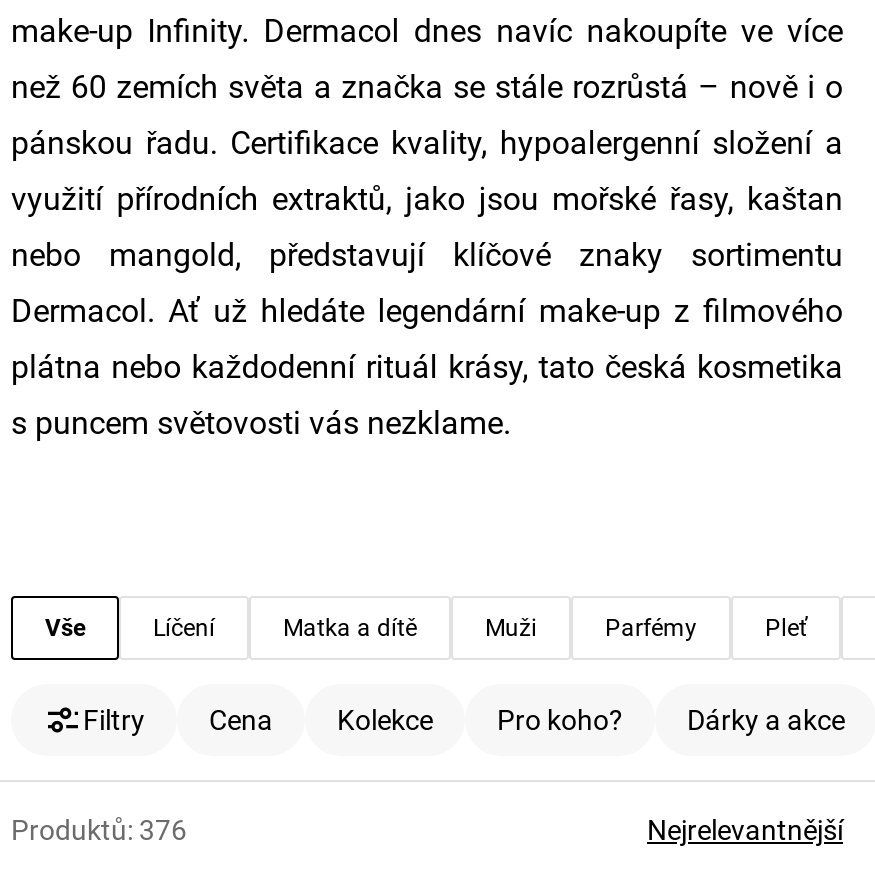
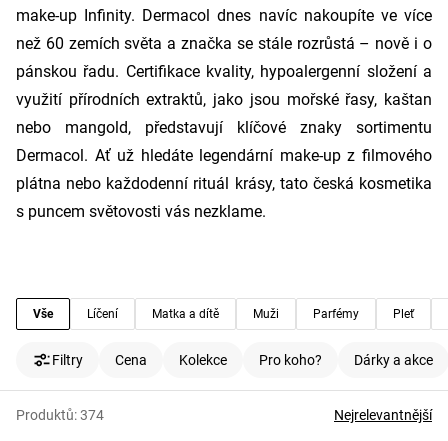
[11,813,187,845] Produktů: 376 -> [16,406,104,422] Produktů: 374

